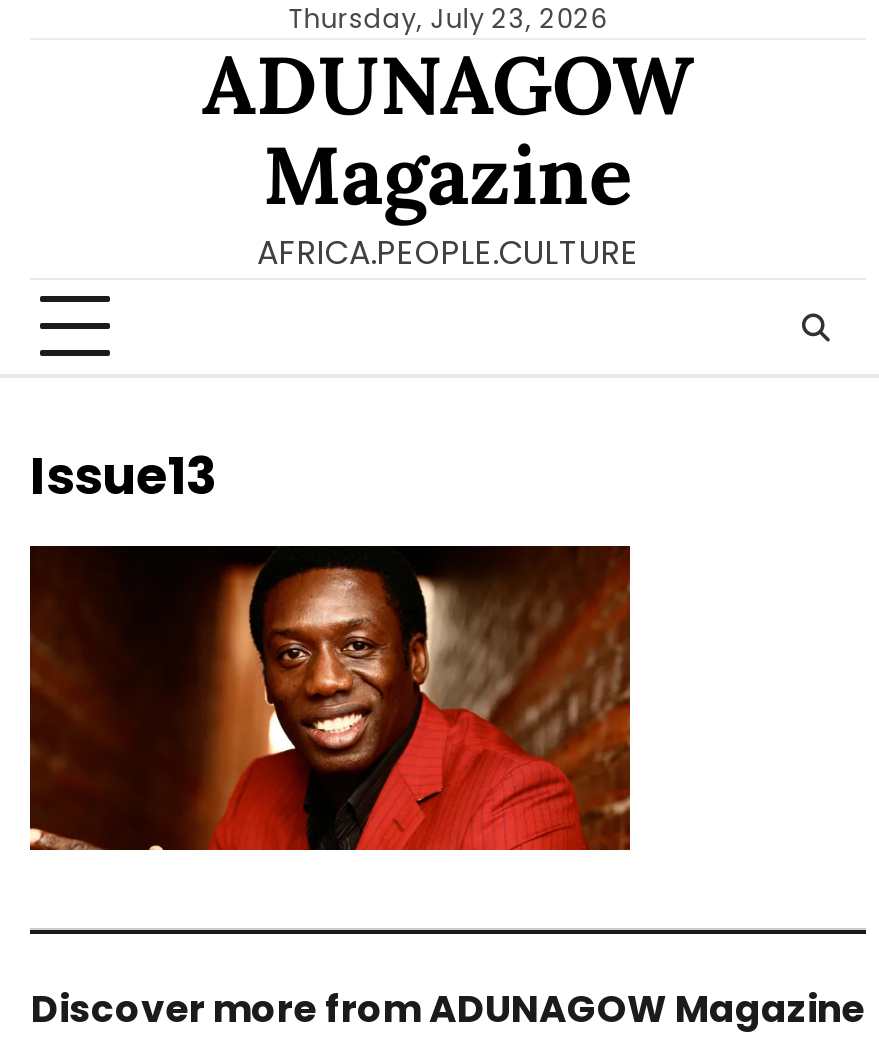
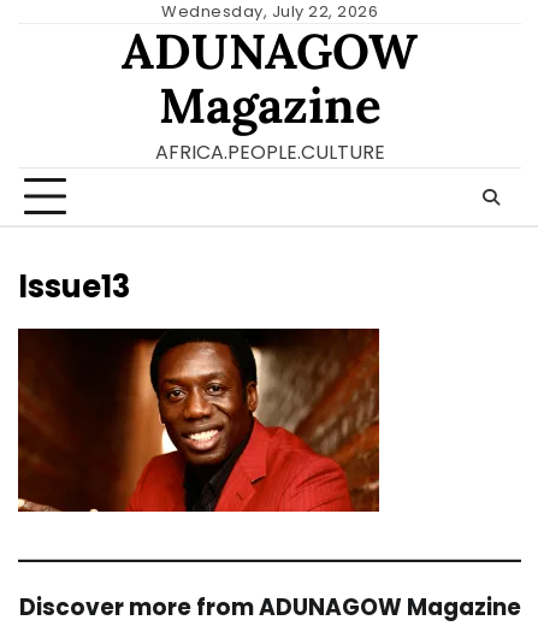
[288,0,608,38] Thursday, July 23, 2026 -> [161,0,378,23] Wednesday, July 22, 2026

